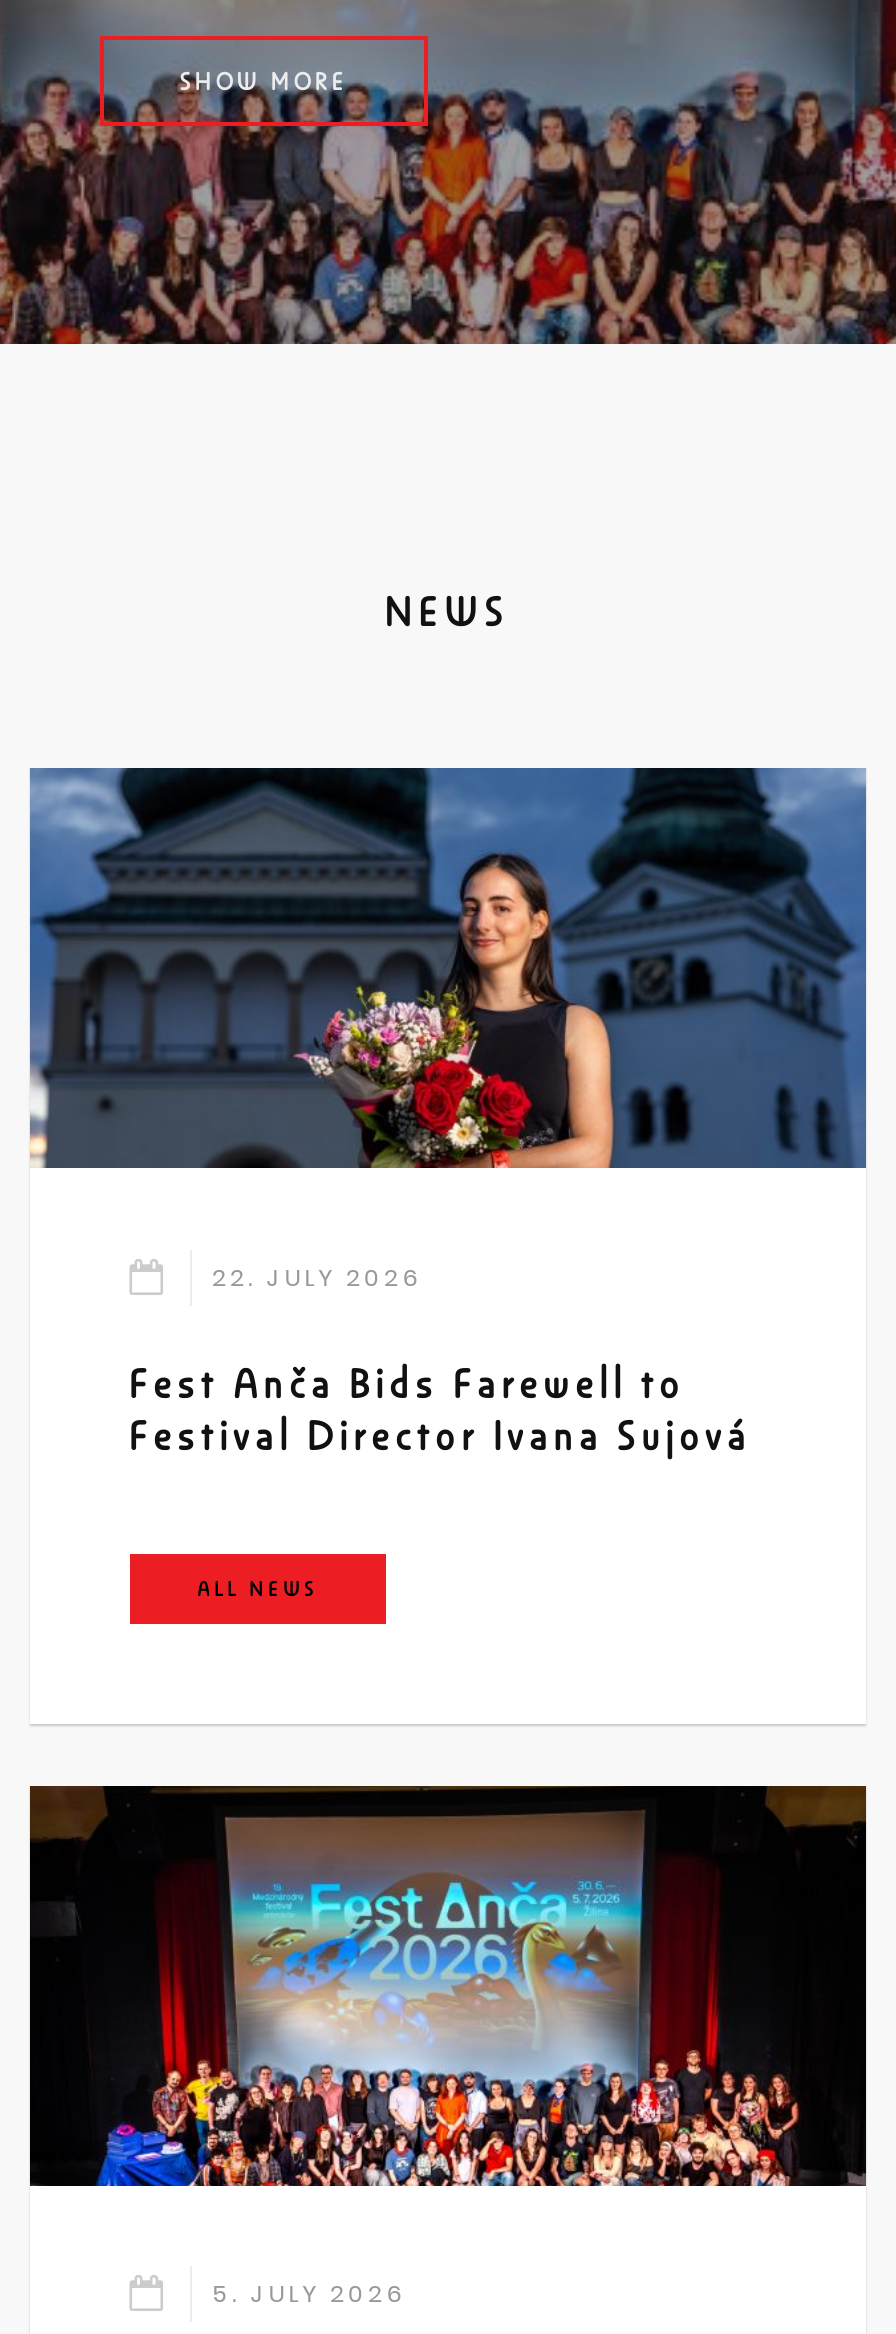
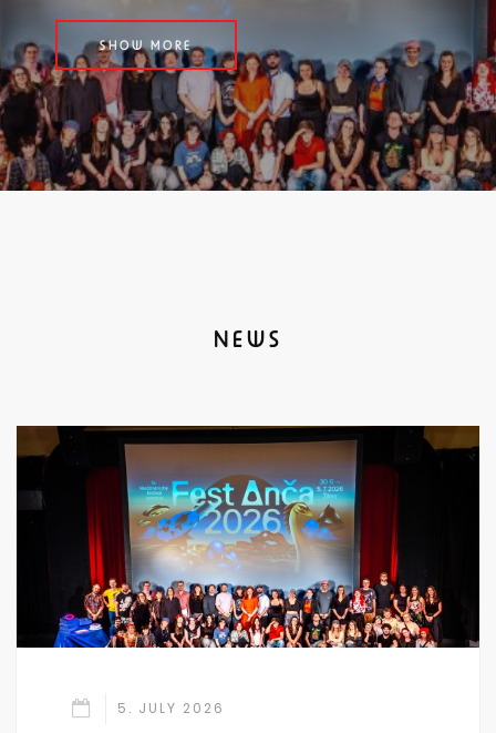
[28,766,868,1170] [image] -> none
[129,1259,751,1602] 22. JULY 2026 | Fest Anča Bids Farewell to | Festival Director Ivana Sujová | ALL NEWS -> none

